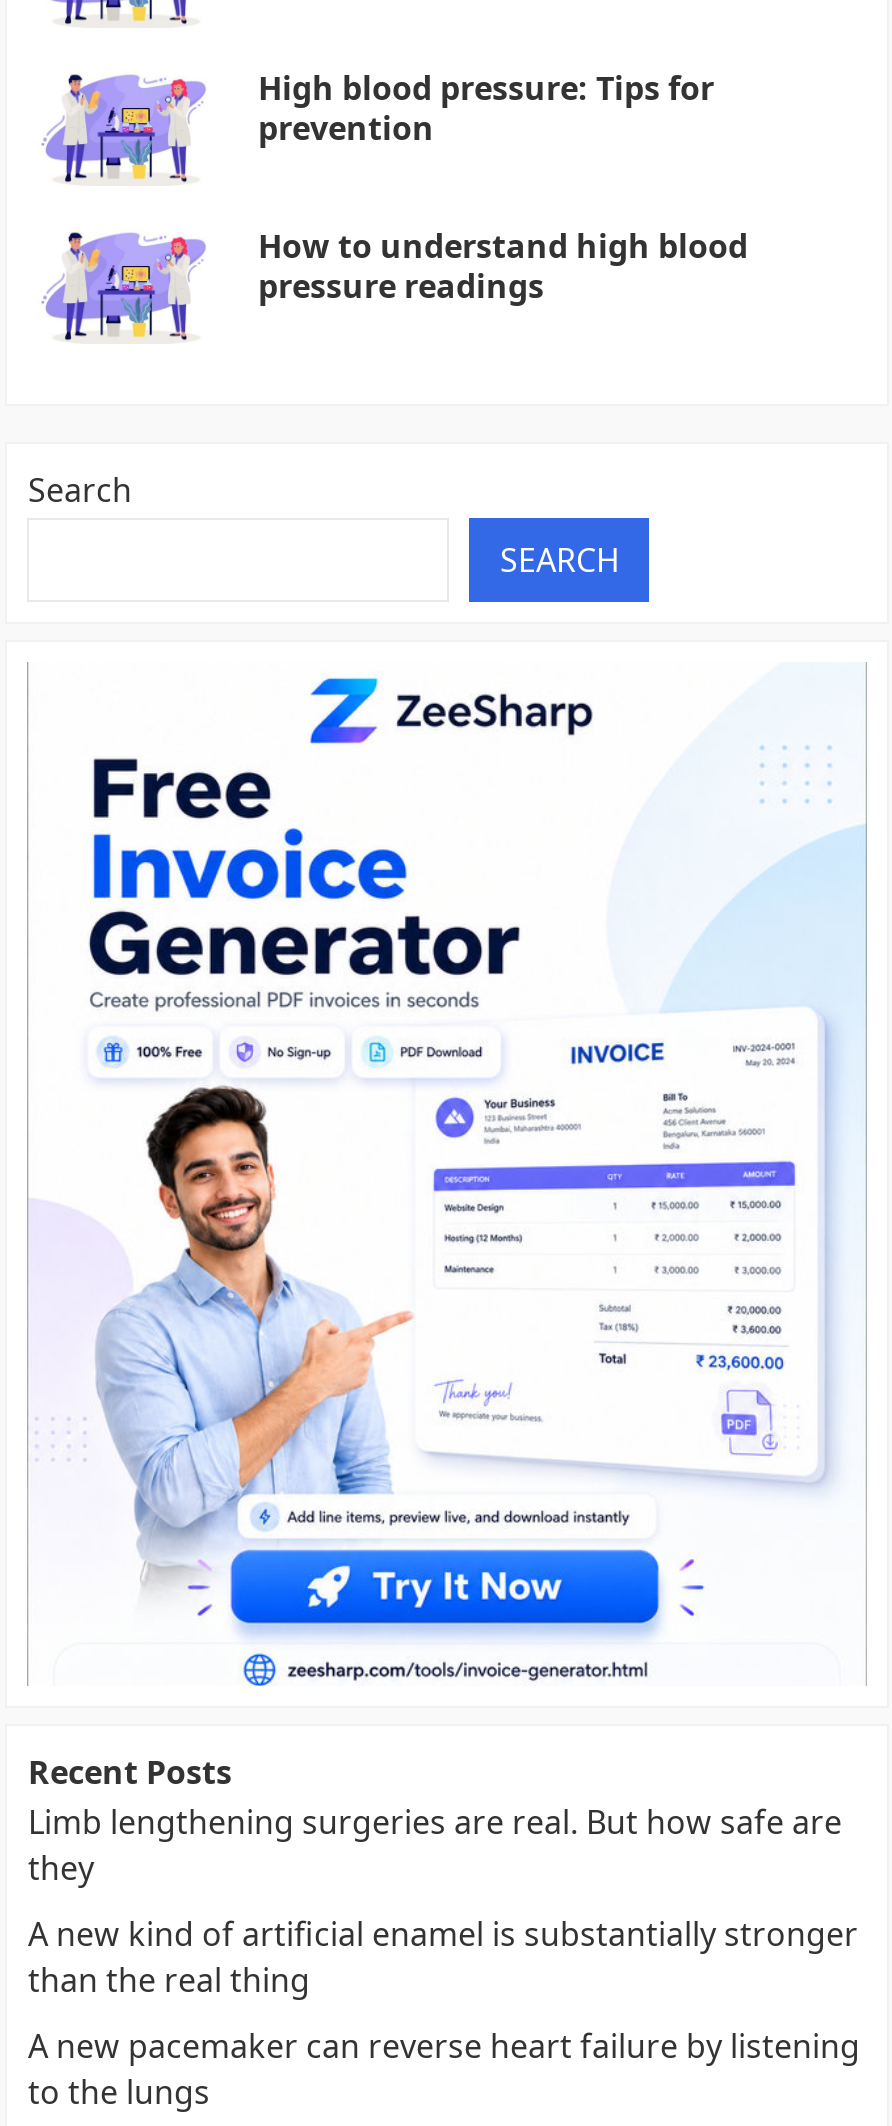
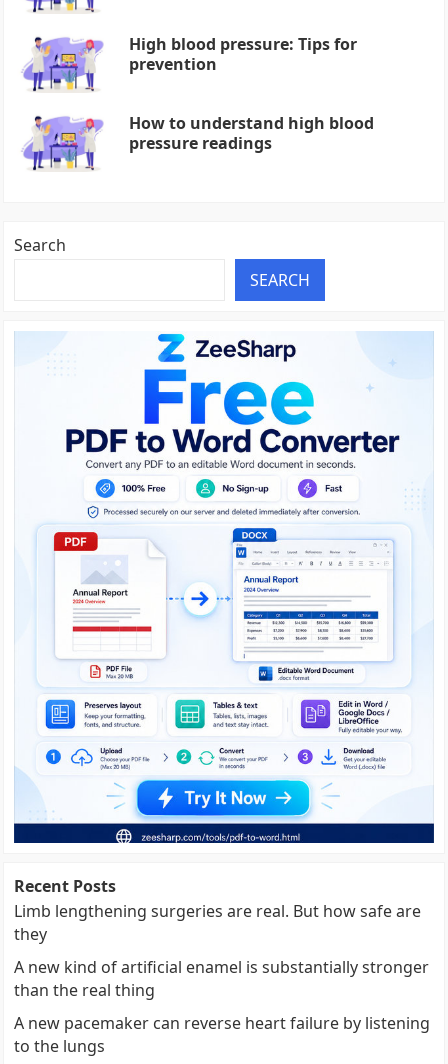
[27,666,867,1688] [image] -> [13,332,435,844] [image]

